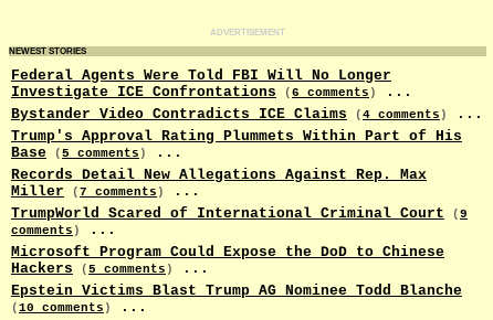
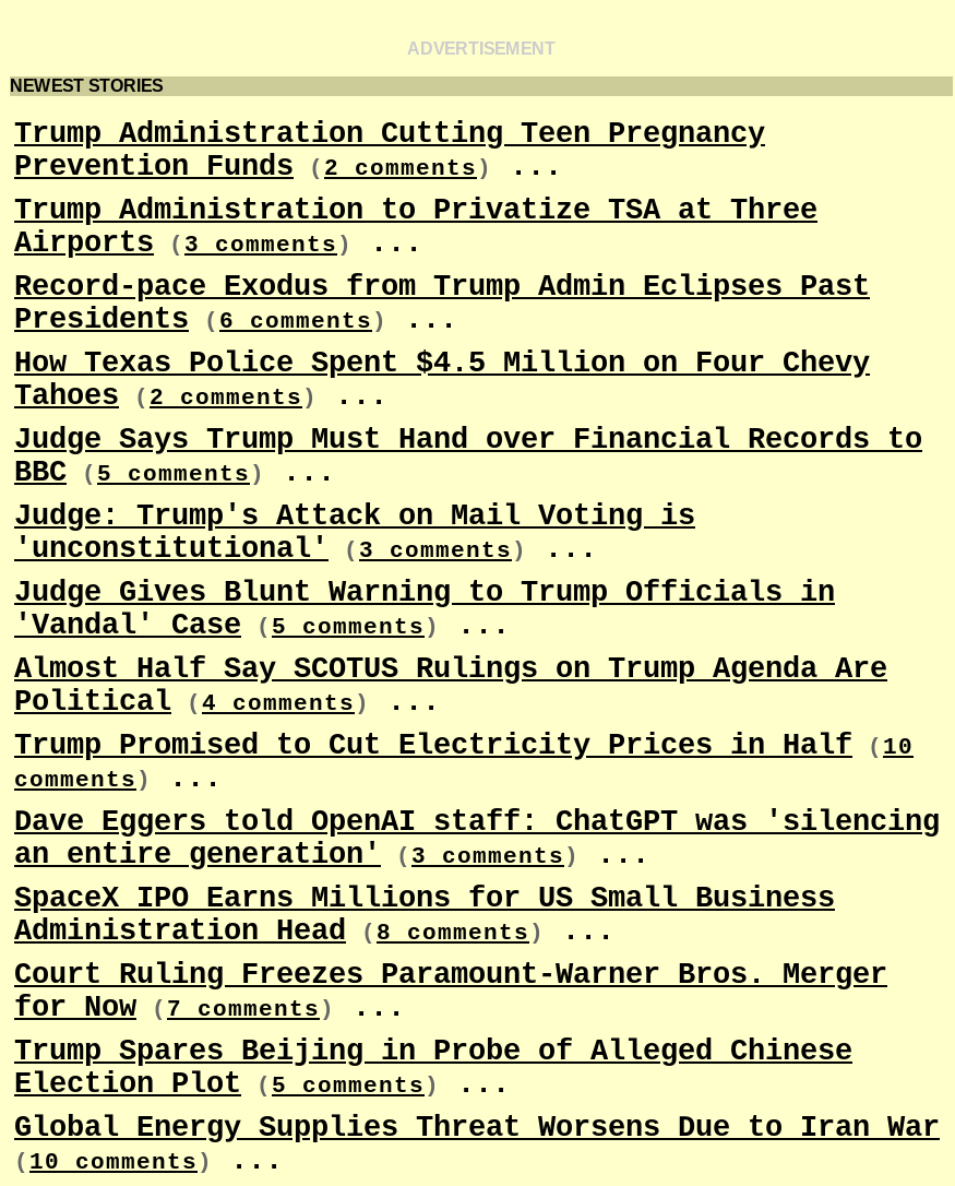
[11,67,483,222] Federal Agents Were Told FBI Will No Longer | Investigate ICE Confrontations (6 comments)... | Bystander Video Contradicts ICE Claims (4 comments)... | Trump's Approval Rating Plummets Within Part of His | Base (5 comments)... | Records Detail New Allegations Against Rep. Max | Miller (7 comments)... | TrumpWorld Scared of International Criminal Court (9 -> [14,118,922,762] Trump Administration Cutting Teen Pregnancy | Prevention Funds (2 comments)... | Trump Administration to Privatize TSA at Three | Airports (3 comments)... | Record-pace Exodus from Trump Admin Eclipses Past | Presidents (6 comments)... | How Texas Police Spent $4.5 Million on Four Chevy | Tahoes (2 comments)... | Judge Says Trump Must Hand over Financial Records to | BBC (5 comments)... | Judge: Trump's Attack on Mail Voting is | 'unconstitutional' (3 comments)... | Judge Gives Blunt Warning to Trump Officials in | 'Vandal' Case (5 comments)... | Almost Half Say SCOTUS Rulings on Trump Agenda Are | Political (4 comments)... | Trump Promised to Cut Electricity Prices in Half (10
[11,244,462,299] Microsoft Program Could Expose the DoD to Chinese | Hackers (5 comments)... | Epstein Victims Blast Trump AG Nominee Todd Blanche -> [14,806,940,1145] Dave Eggers told OpenAI staff: ChatGPT was 'silencing | an entire generation' (3 comments)... | SpaceX IPO Earns Millions for US Small Business | Administration Head (8 comments)... | Court Ruling Freezes Paramount-Warner Bros. Merger | for Now (7 comments)... | Trump Spares Beijing in Probe of Alleged Chinese | Election Plot (5 comments)... | Global Energy Supplies Threat Worsens Due to Iran War

